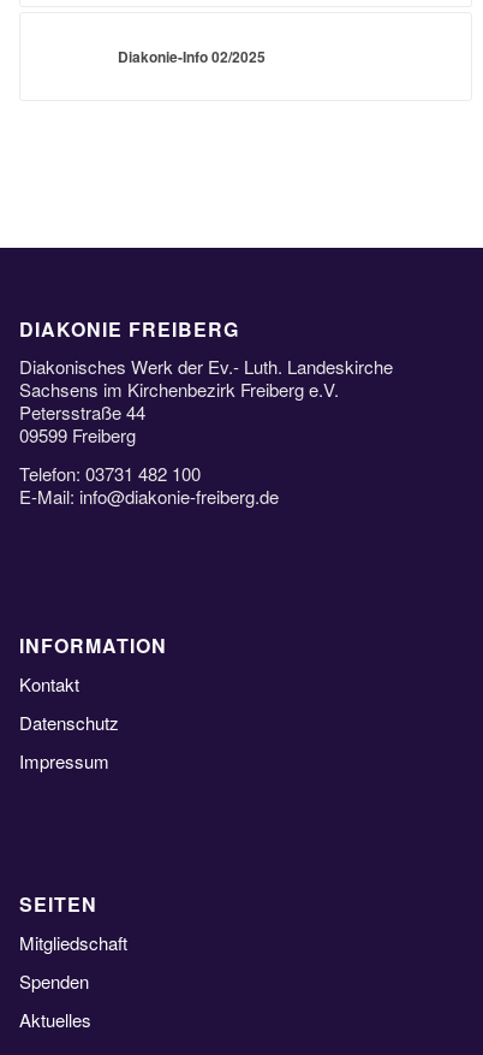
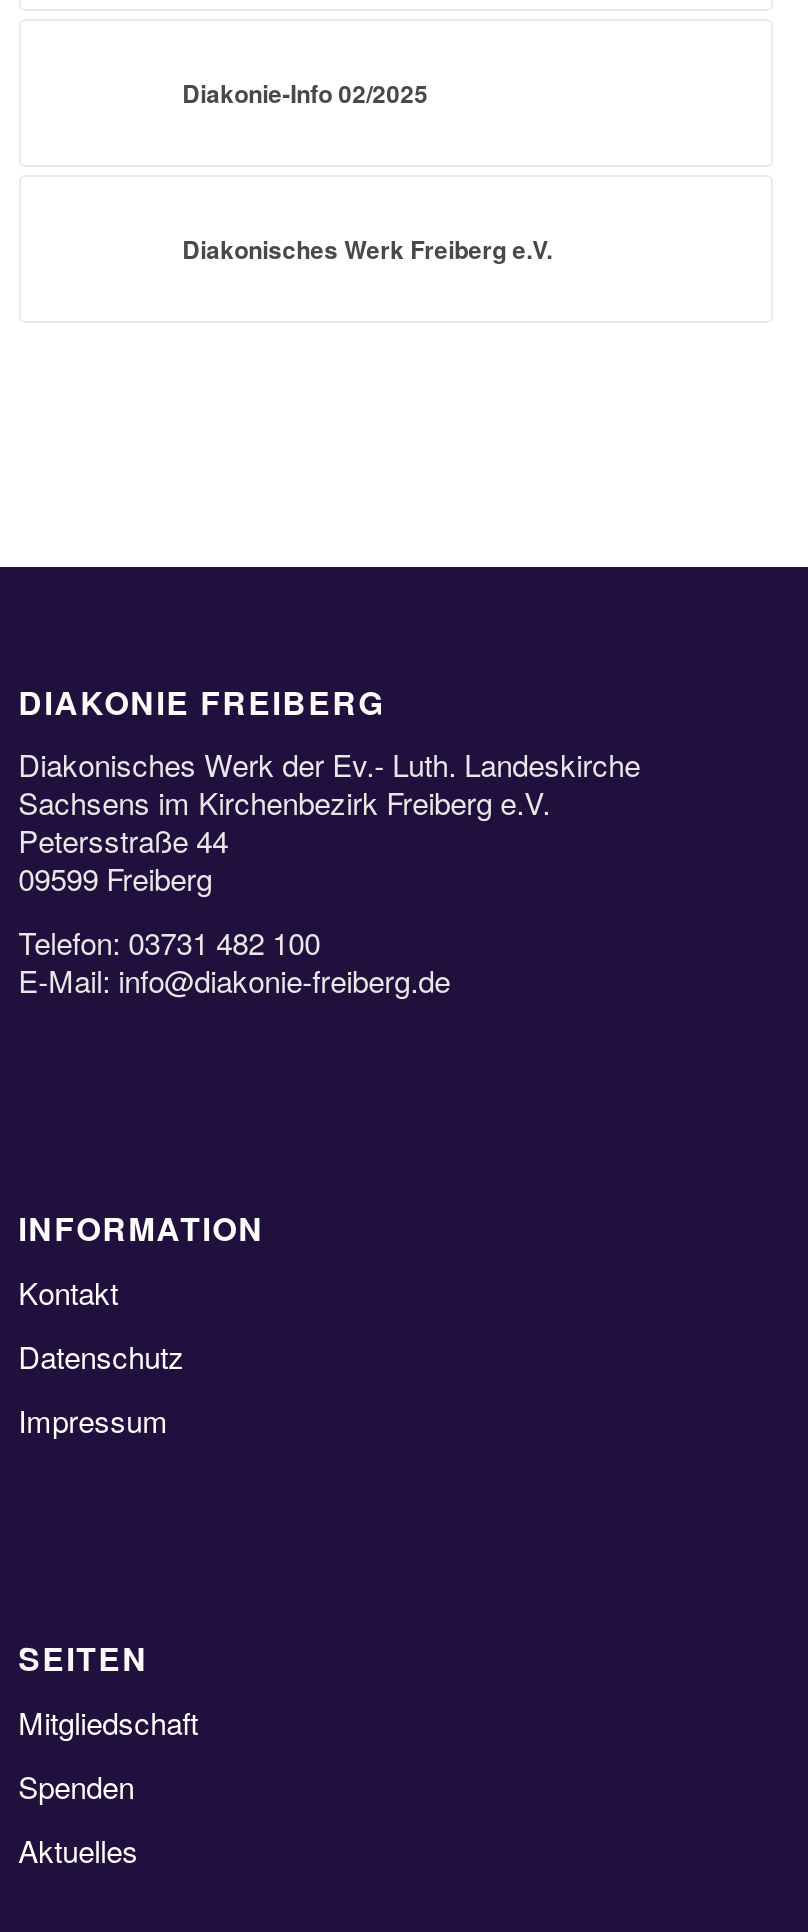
none -> [182,231,552,267] Diakonisches Werk Freiberg e.V.

